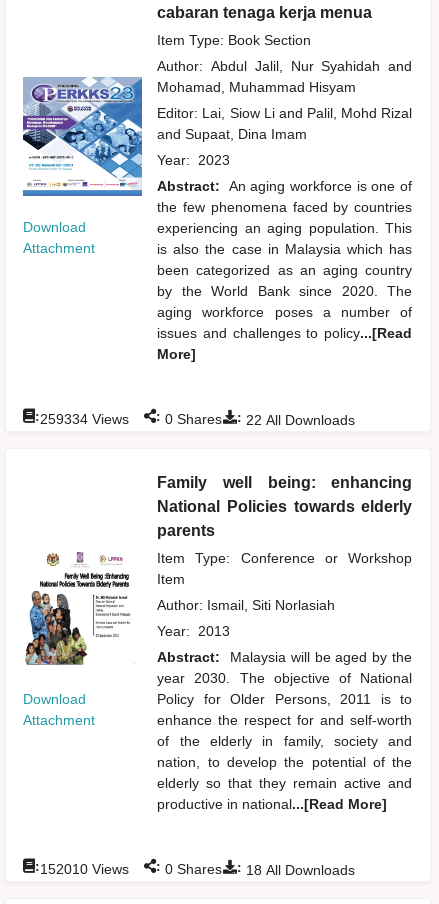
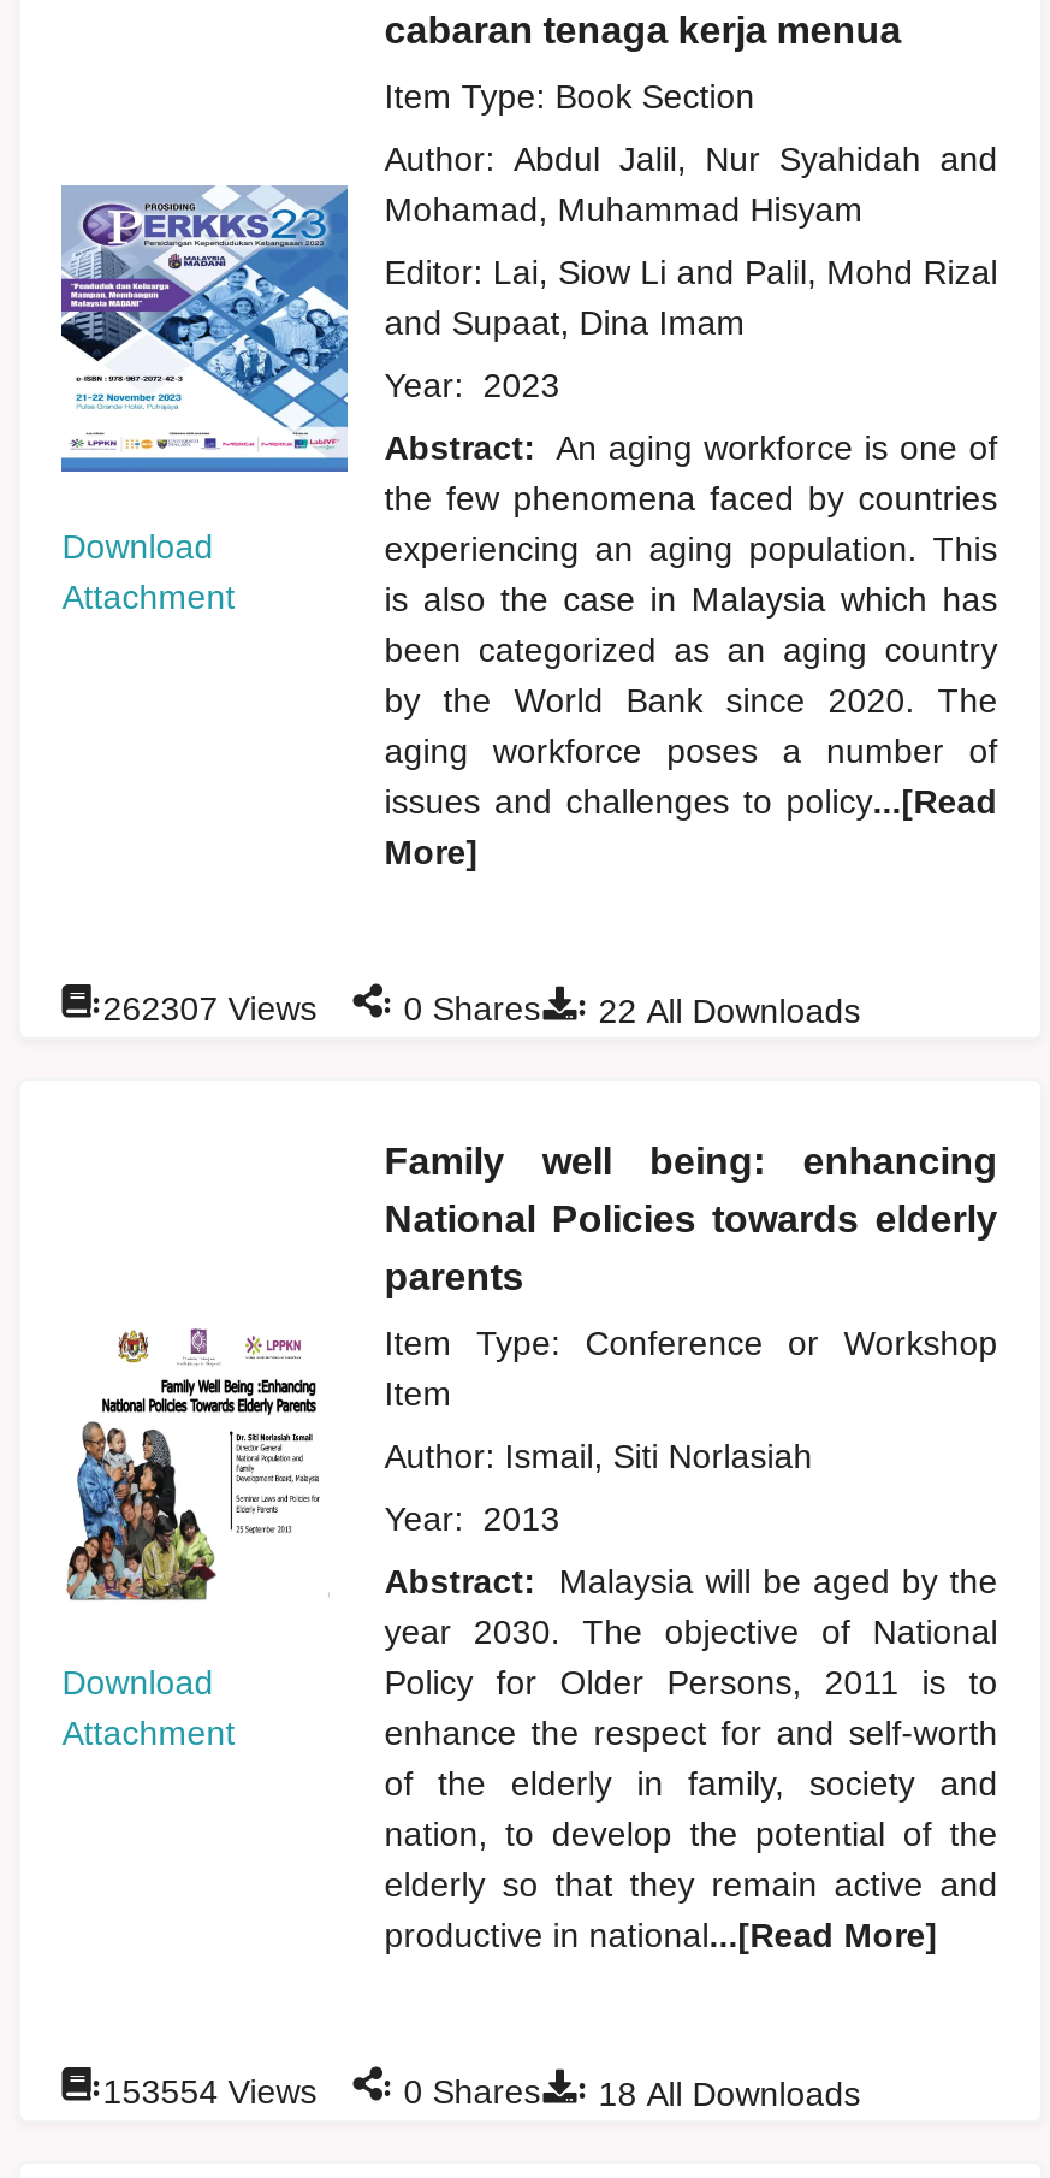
[35,409,355,428] :259334 Views : 0 Shares : 22 All Downloads -> [91,984,860,1030] :262307 Views : 0 Shares : 22 All Downloads
[35,859,355,878] :152010 Views : 0 Shares : 18 All Downloads -> [91,2067,860,2113] :153554 Views : 0 Shares : 18 All Downloads

